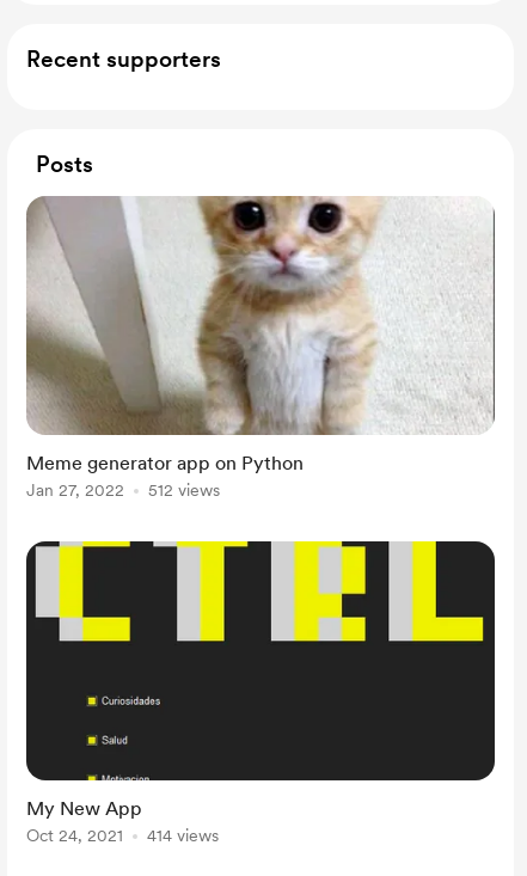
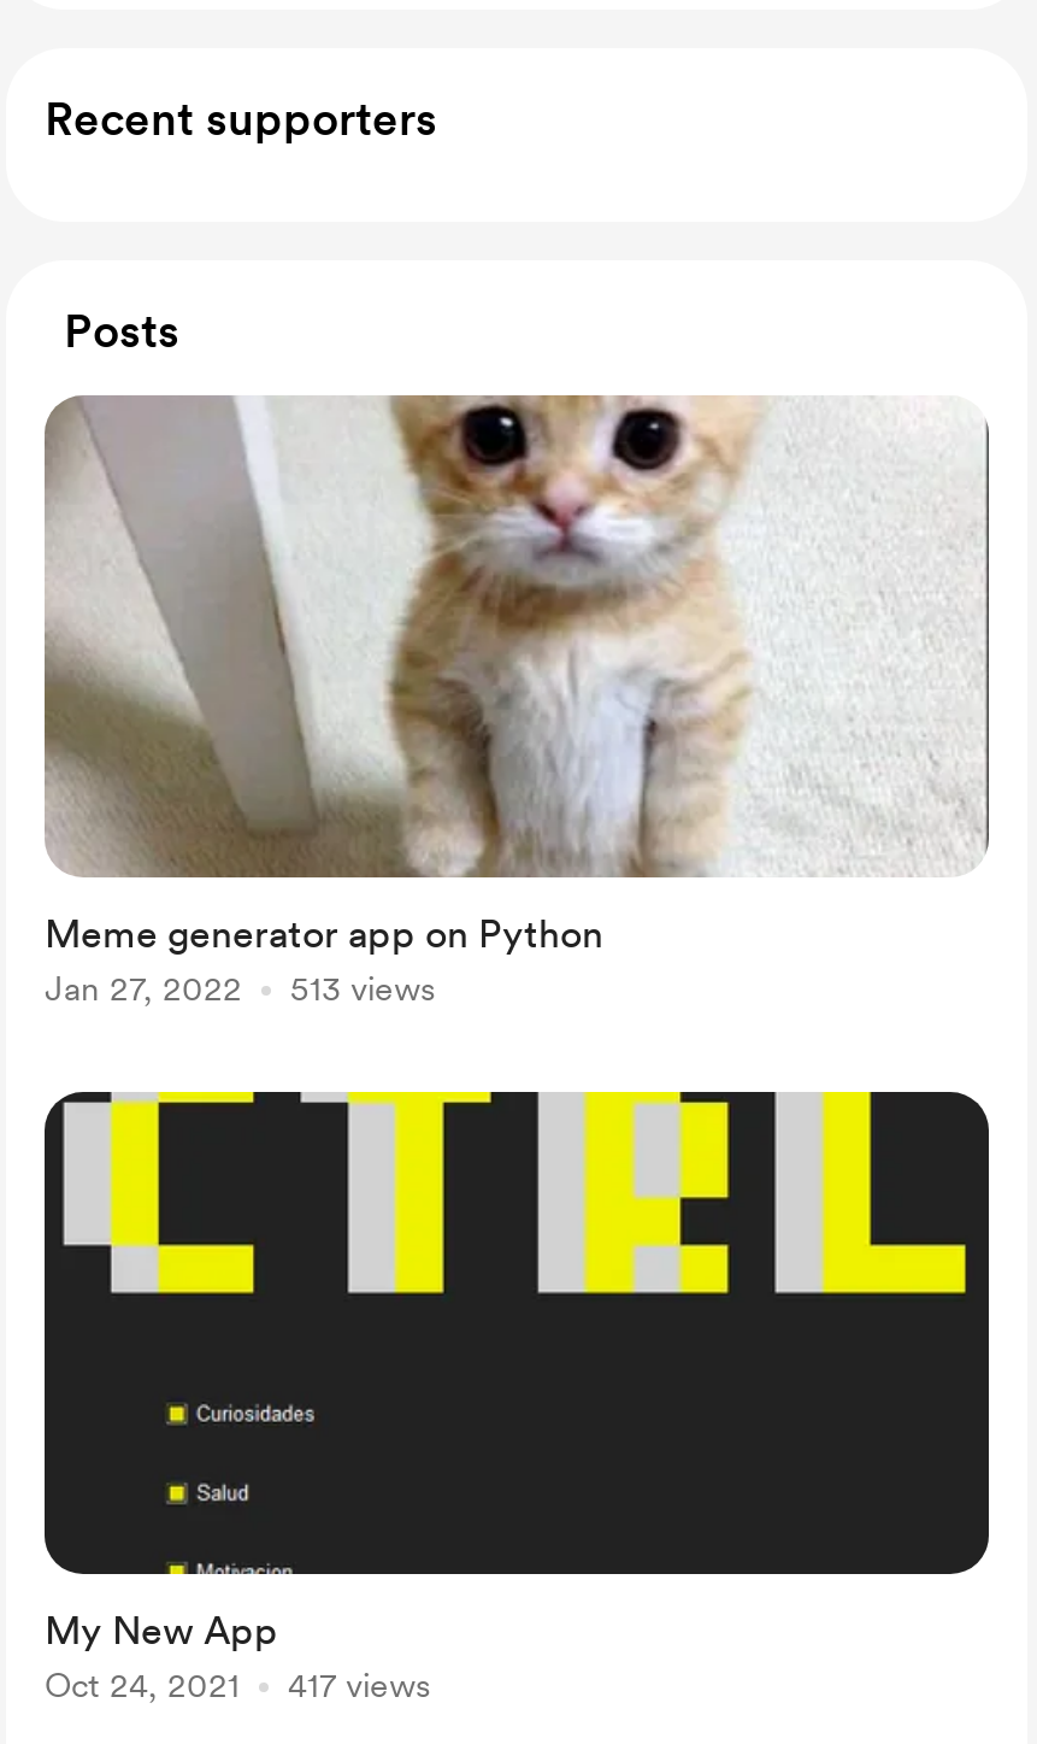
[26,480,220,500] Jan 27, 2022 512 views -> [45,969,435,1008] Jan 27, 2022 513 views
[26,826,219,845] Oct 24, 2021 414 views -> [45,1666,430,1704] Oct 24, 2021 417 views

